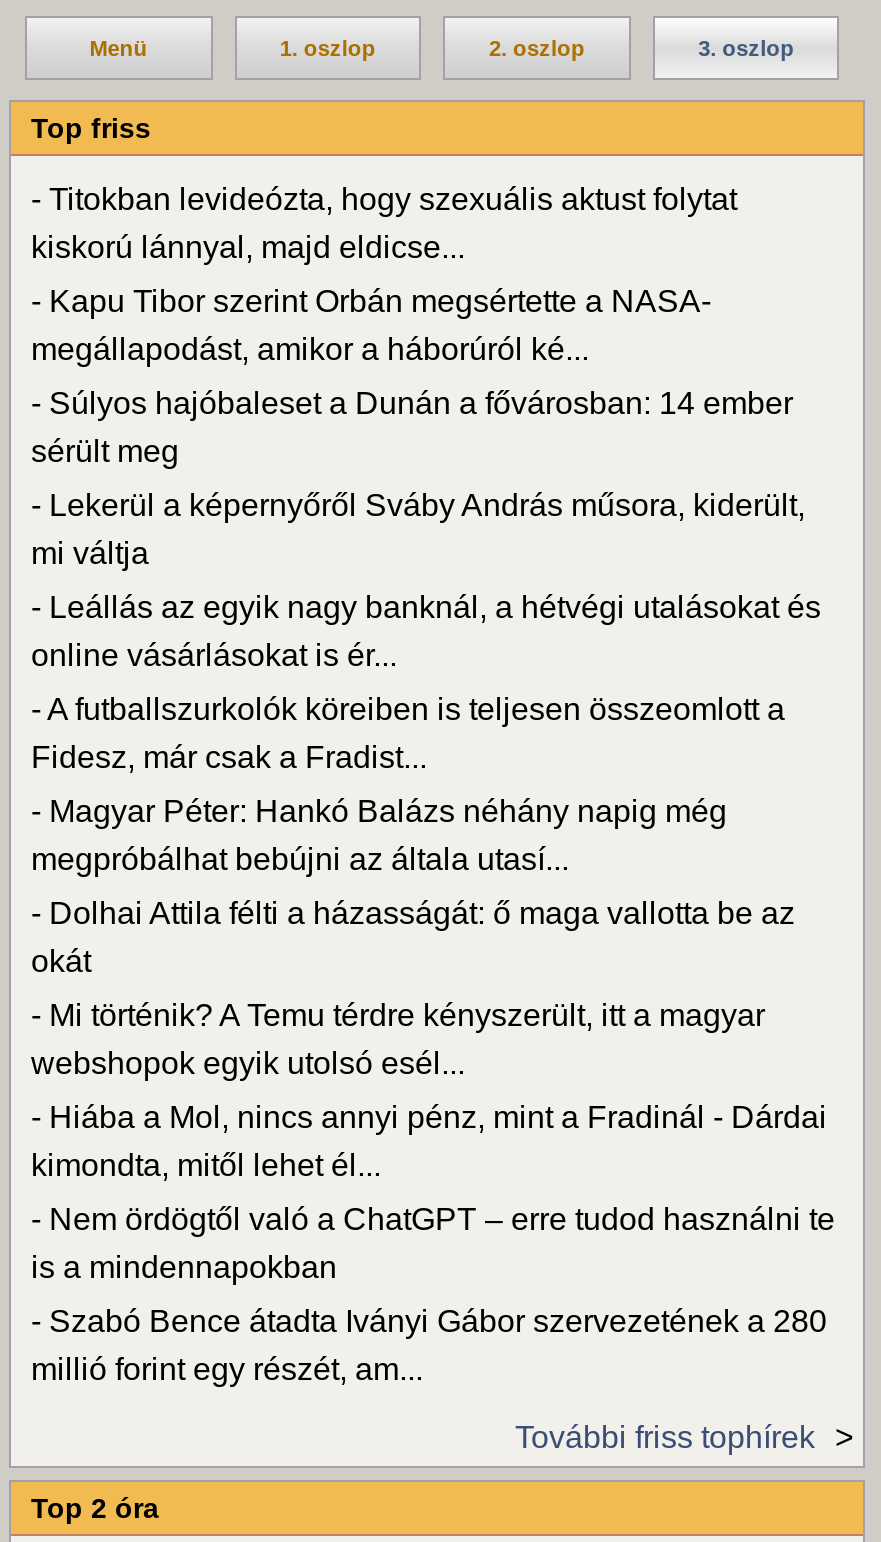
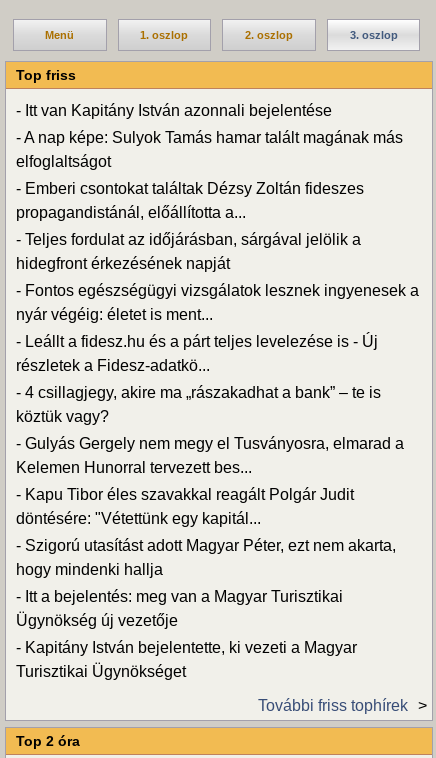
[31,182,737,264] - Titokban levideózta, hogy szexuális aktust folytat | kiskorú lánnyal, majd eldicse... -> [16,102,332,119] - Itt van Kapitány István azonnali bejelentése
[31,284,711,366] - Kapu Tibor szerint Orbán megsértette a NASA- | megállapodást, amikor a háborúról ké... -> [16,129,403,170] - A nap képe: Sulyok Tamás hamar talált magának más | elfoglaltságot
[31,386,793,468] - Súlyos hajóbaleset a Dunán a fővárosban: 14 ember | sérült meg -> [16,180,364,221] - Emberi csontokat találtak Dézsy Zoltán fideszes | propagandistánál, előállította a...
[31,488,805,570] - Lekerül a képernyőről Sváby András műsora, kiderült, | mi váltja -> [16,231,361,272] - Teljes fordulat az időjárásban, sárgával jelölik a | hidegfront érkezésének napját
[31,590,821,672] - Leállás az egyik nagy banknál, a hétvégi utalásokat és | online vásárlásokat is ér... -> [16,282,419,323] - Fontos egészségügyi vizsgálatok lesznek ingyenesek a | nyár végéig: életet is ment...
[31,692,785,774] - A futballszurkolók köreiben is teljesen összeomlott a | Fidesz, már csak a Fradist... -> [16,333,378,374] - Leállt a fidesz.hu és a párt teljes levelezése is - Új | részletek a Fidesz-adatkö...
[31,794,727,876] - Magyar Péter: Hankó Balázs néhány napig még | megpróbálhat bebújni az általa utasí... -> [16,384,381,425] - 4 csillagjegy, akire ma „rászakadhat a bank” – te is | köztük vagy?
[31,896,795,978] - Dolhai Attila félti a házasságát: ő maga vallotta be az | okát -> [16,435,404,476] - Gulyás Gergely nem megy el Tusványosra, elmarad a | Kelemen Hunorral tervezett bes...
[31,998,765,1080] - Mi történik? A Temu térdre kényszerült, itt a magyar | webshopok egyik utolsó esél... -> [16,486,354,527] - Kapu Tibor éles szavakkal reagált Polgár Judit | döntésére: "Vétettünk egy kapitál...
[31,1100,827,1182] - Hiába a Mol, nincs annyi pénz, mint a Fradinál - Dárdai | kimondta, mitől lehet él... -> [16,537,396,578] - Szigorú utasítást adott Magyar Péter, ezt nem akarta, | hogy mindenki hallja
[31,1202,835,1284] - Nem ördögtől való a ChatGPT – erre tudod használni te | is a mindennapokban -> [16,588,343,629] - Itt a bejelentés: meg van a Magyar Turisztikai | Ügynökség új vezetője
[31,1304,827,1386] - Szabó Bence átadta Iványi Gábor szervezetének a 280 | millió forint egy részét, am... -> [16,639,357,680] - Kapitány István bejelentette, ki vezeti a Magyar | Turisztikai Ügynökséget

